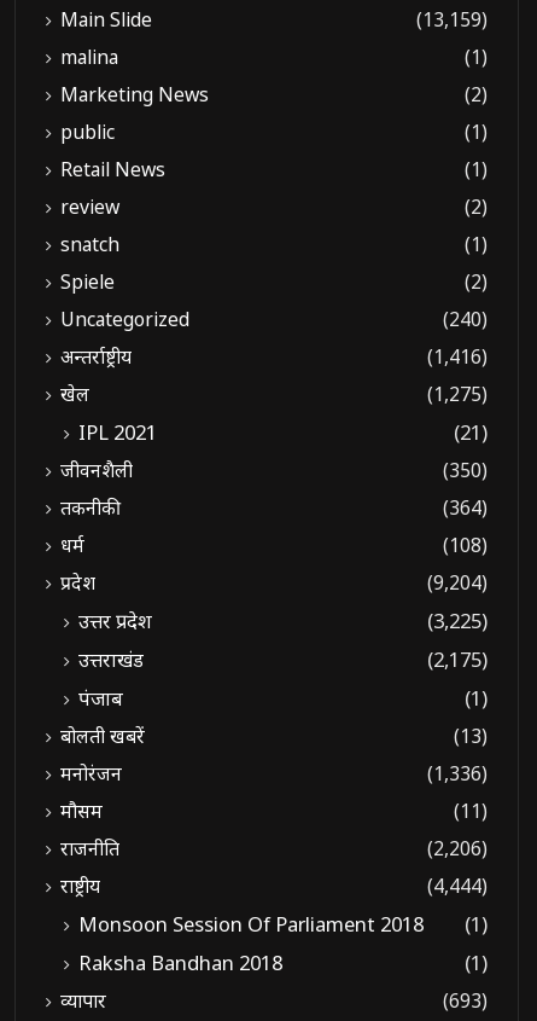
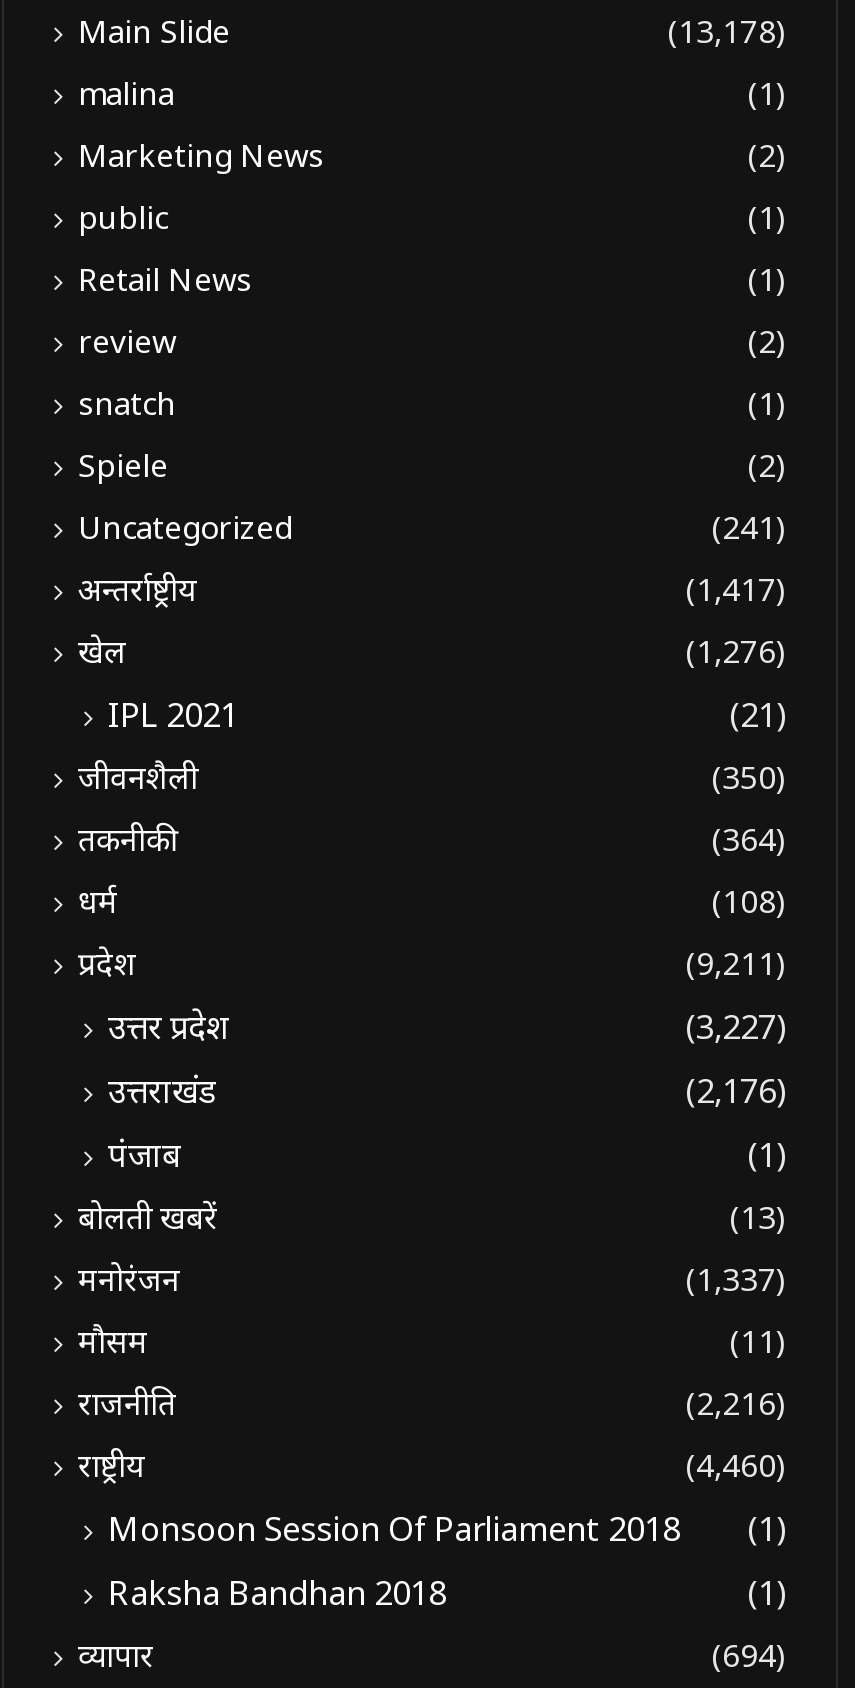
[416,6,488,33] (13,159) -> [668,9,786,53] (13,178)
[443,306,488,332] (240) -> [712,505,786,549] (241)
[427,343,488,370] (1,416) -> [686,567,786,611] (1,417)
[427,381,488,407] (1,275) -> [686,629,786,673] (1,276)
[427,569,488,596] (9,204) -> [686,941,786,985] (9,211)
[427,607,488,634] (3,225) -> [686,1003,786,1049] (3,227)
[427,645,488,673] (2,175) -> [686,1067,786,1113] (2,176)
[427,760,488,787] (1,336) -> [686,1257,786,1301] (1,337)
[427,835,488,862] (2,206) -> [686,1381,786,1425] (2,216)
[427,872,488,899] (4,444) -> [686,1443,786,1487] (4,460)
[443,987,488,1014] (693) -> [712,1633,786,1677] (694)

